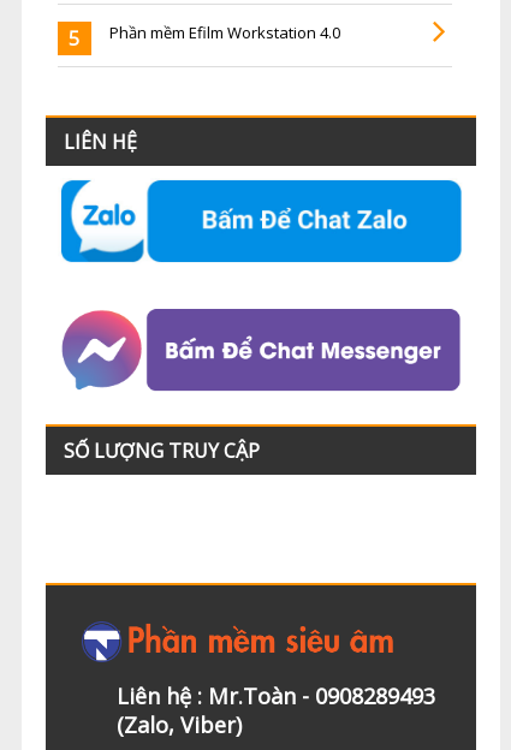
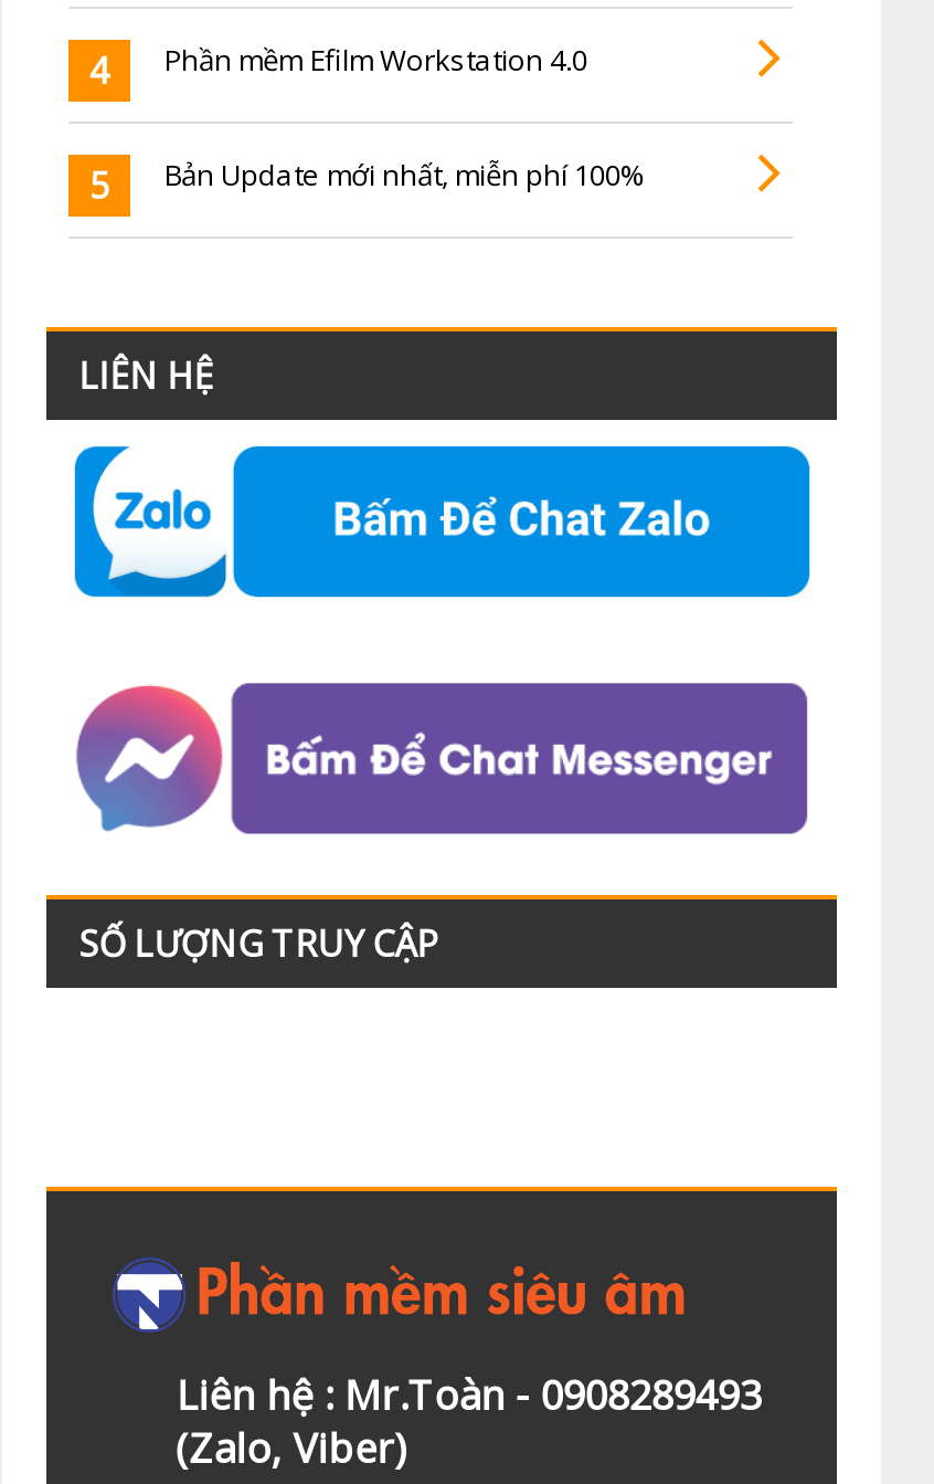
none -> [163,155,645,194] Bản Update mới nhất, miễn phí 100%

